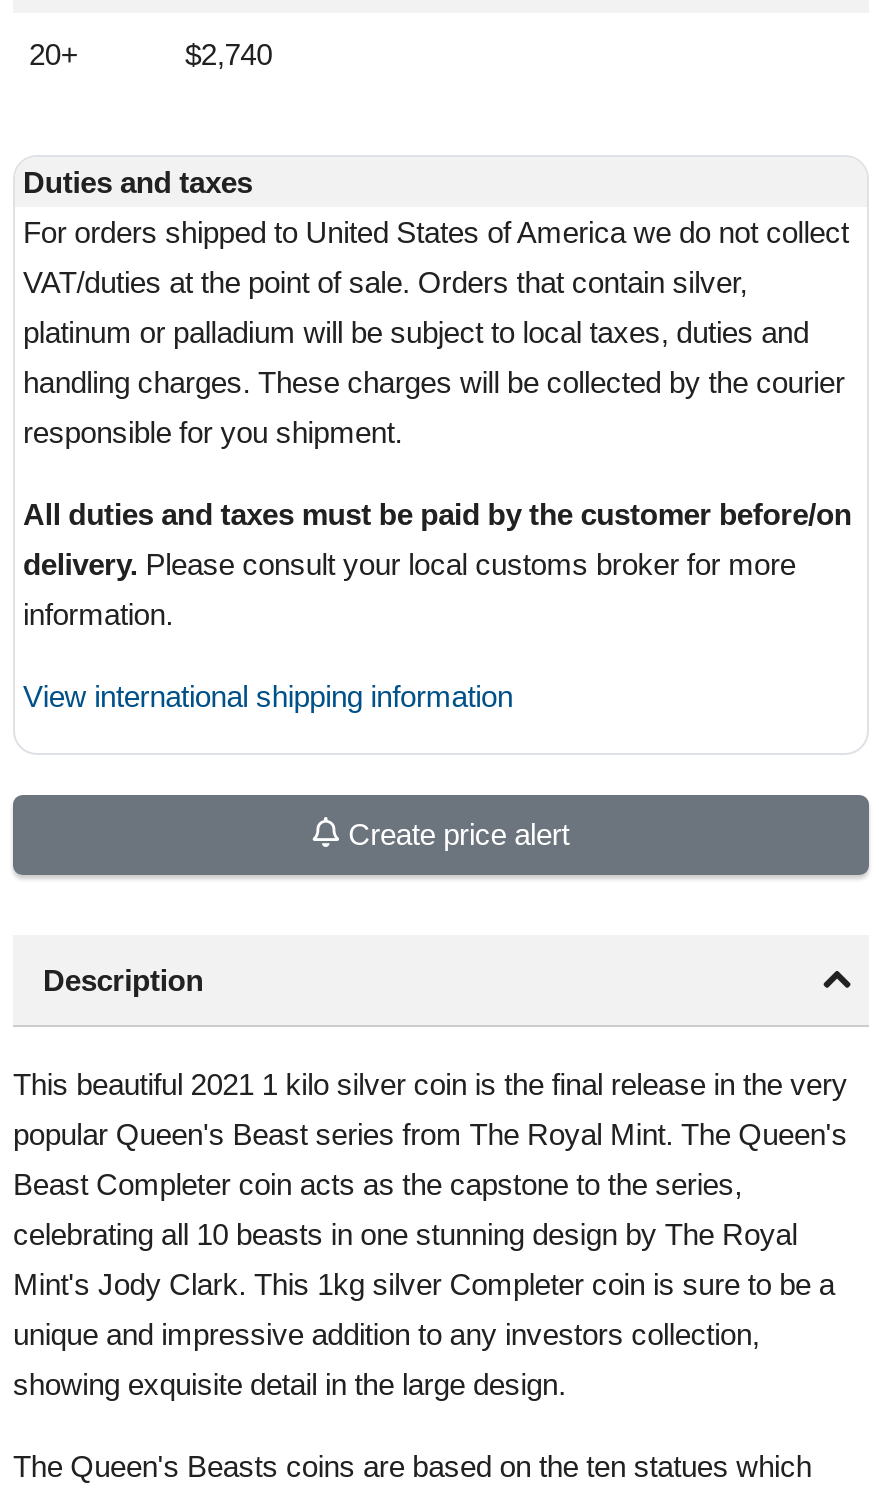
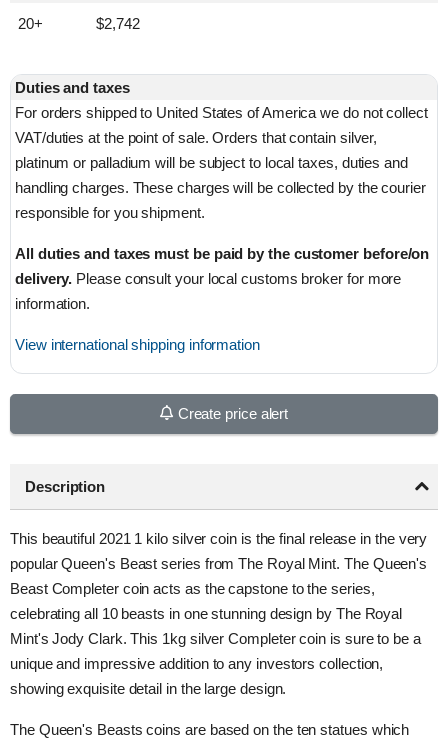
[185,36,272,70] $2,740 -> [96,15,139,32] $2,742

